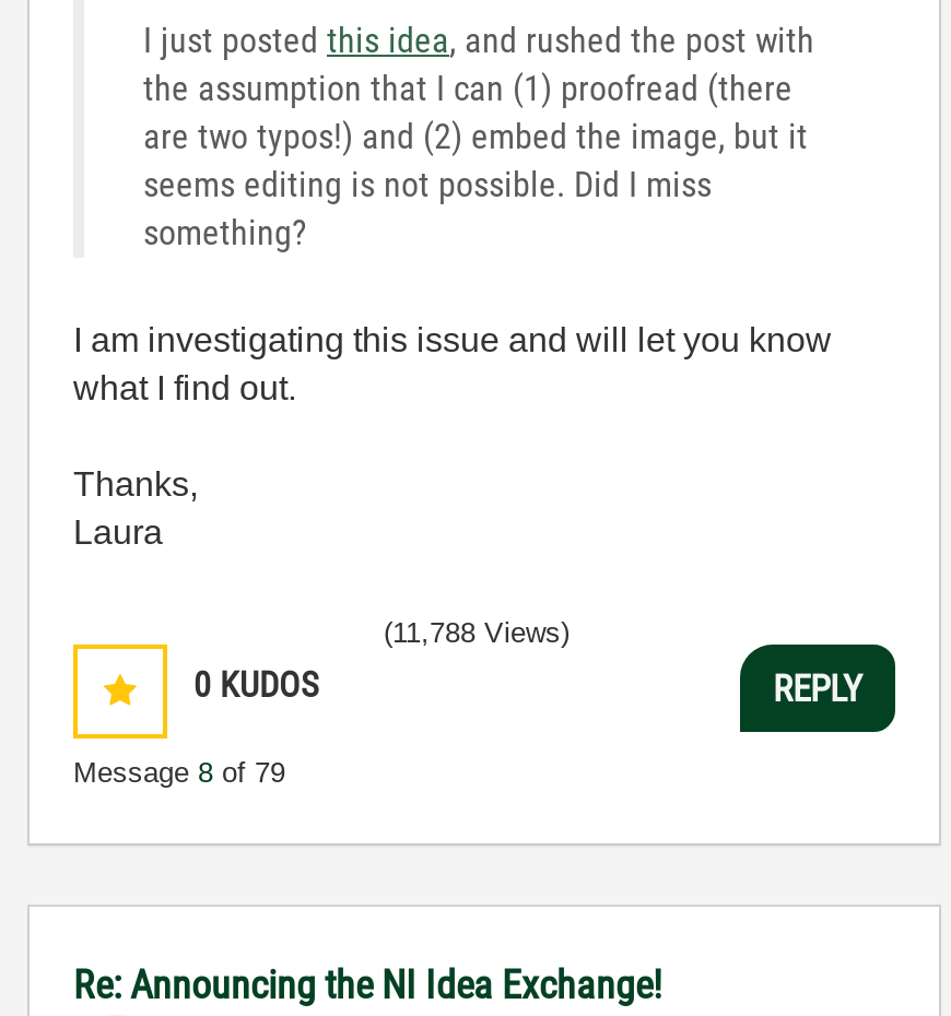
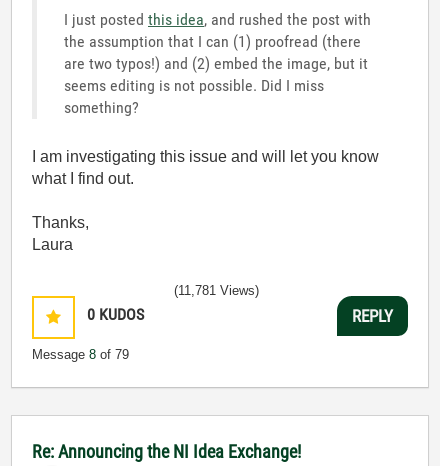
[384,616,570,649] (11,788 Views) -> [174,283,259,298] (11,781 Views)

